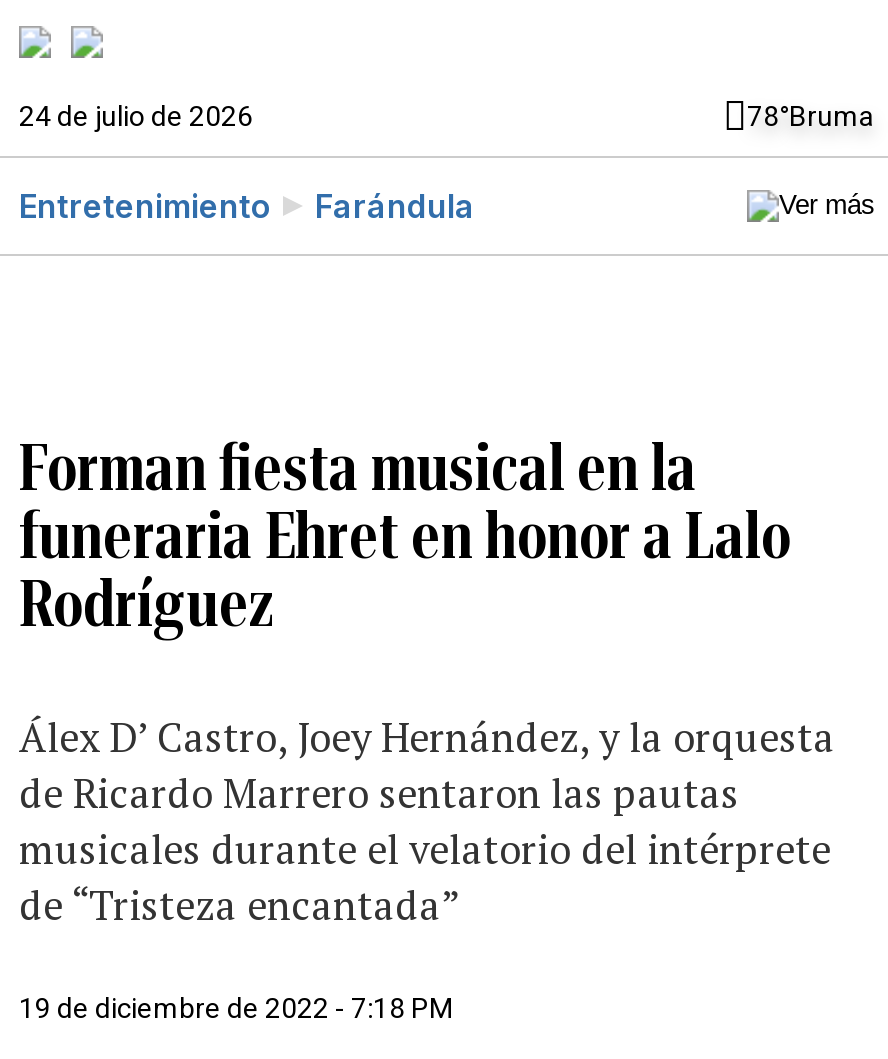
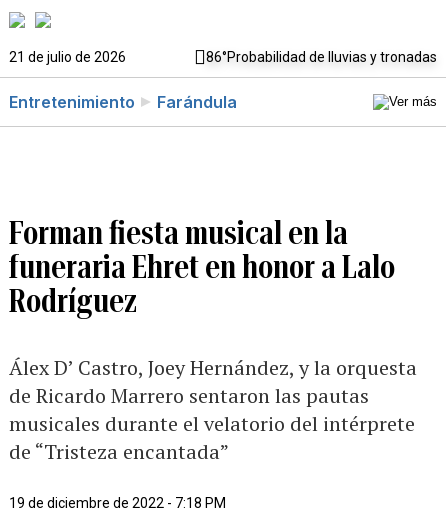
[19,100,875,132] 24 de julio de 2026 | 78°Bruma -> [9,49,437,65] 21 de julio de 2026 | 86°Probabilidad de lluvias y tronadas

